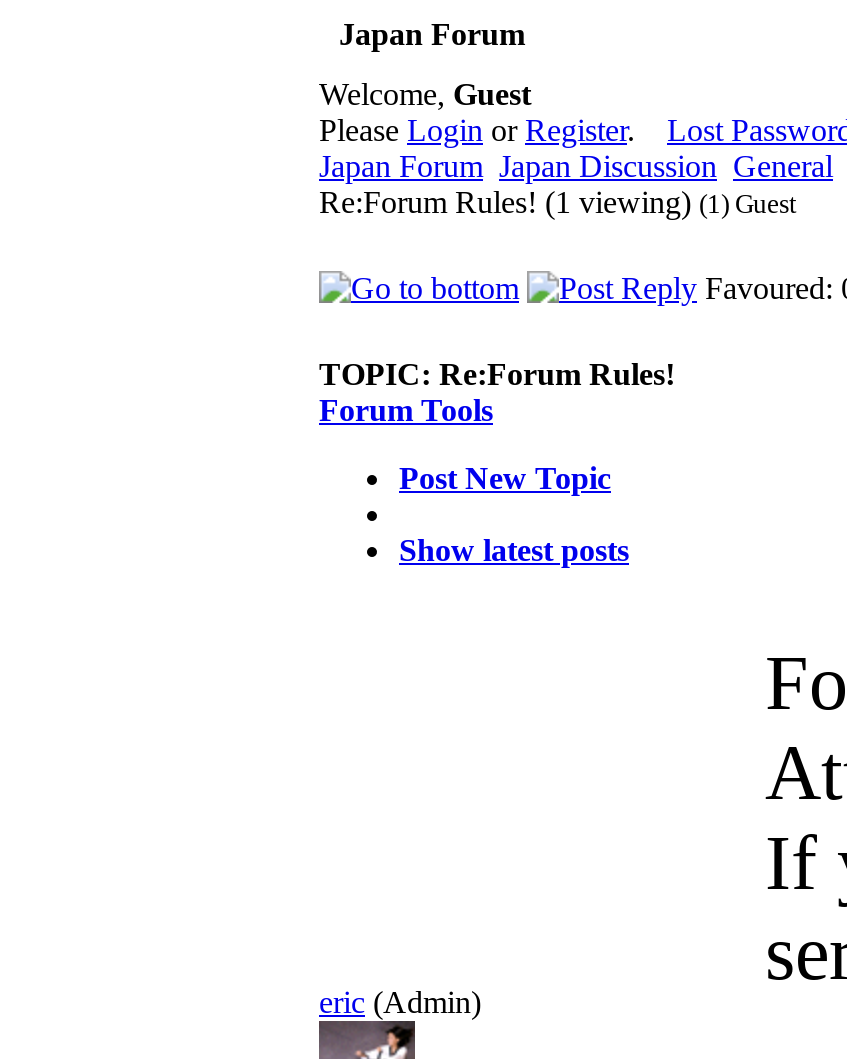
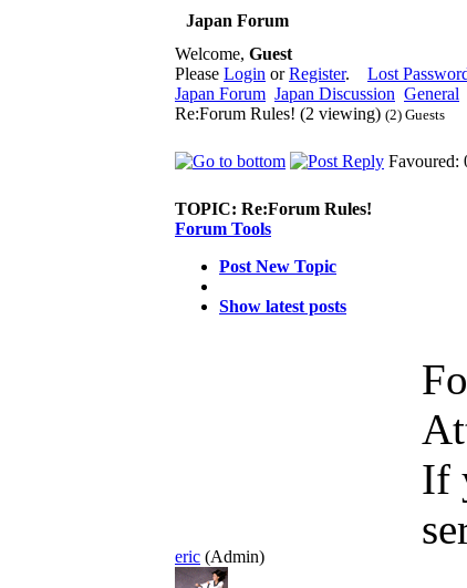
[319,185,797,219] Re:Forum Rules! (1 viewing) (1) Guest -> [175,104,445,123] Re:Forum Rules! (2 viewing) (2) Guests

